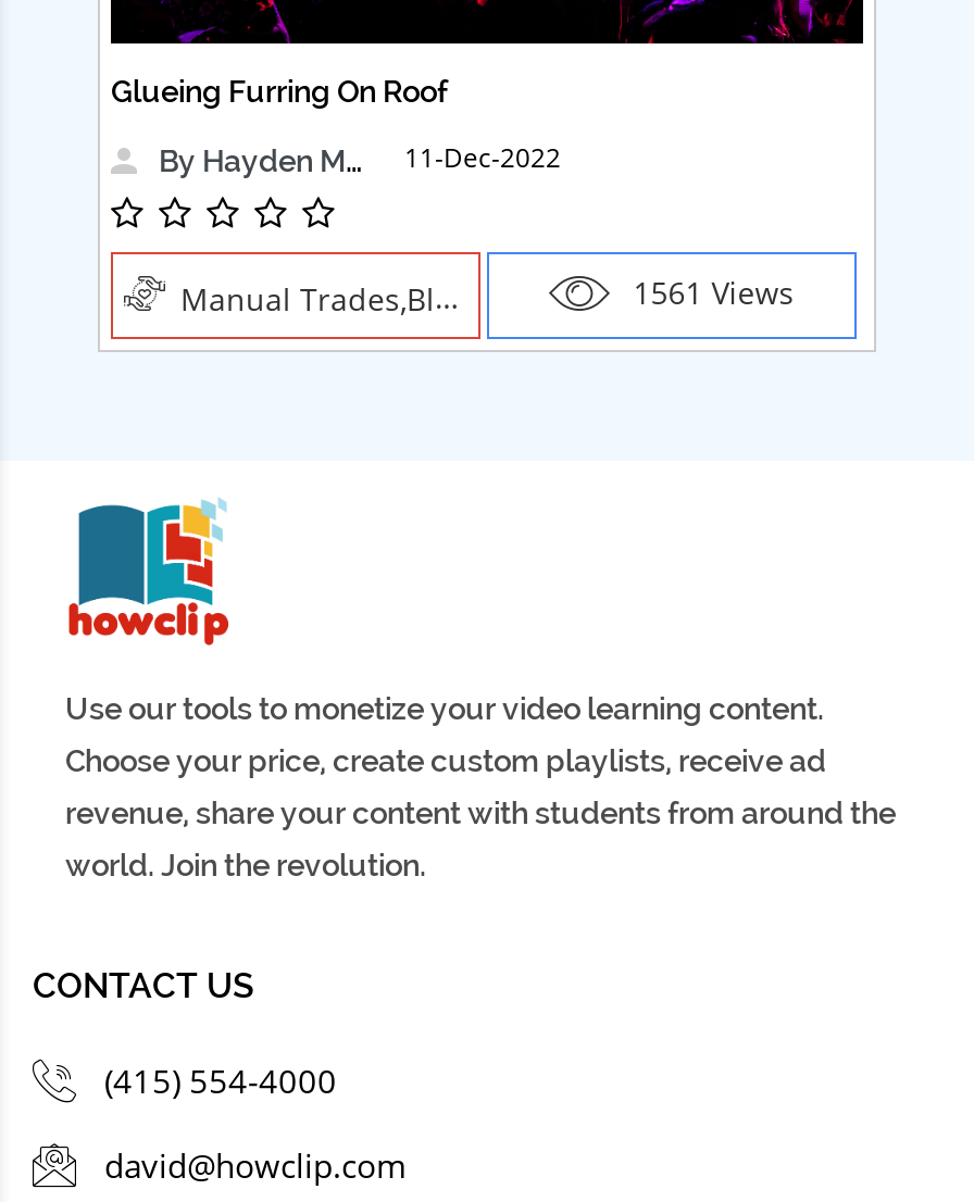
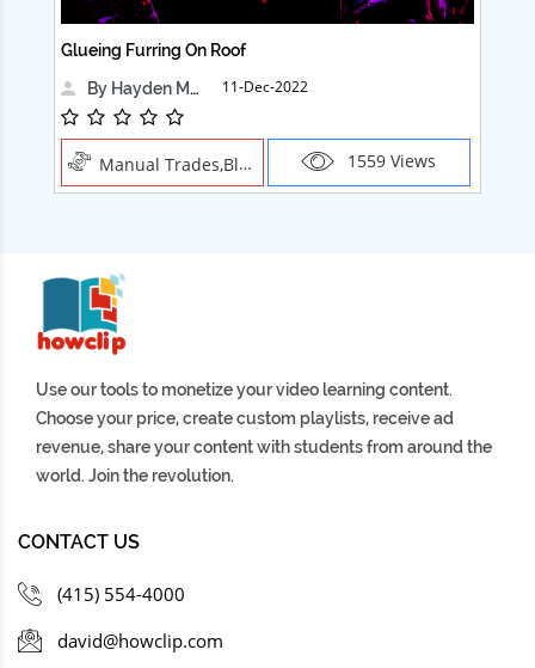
[624,272,794,313] 1561 Views -> [343,149,436,172] 1559 Views

